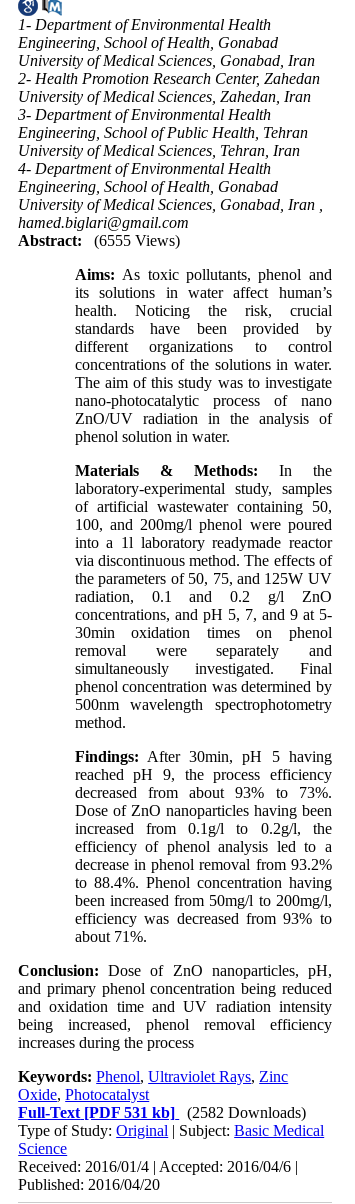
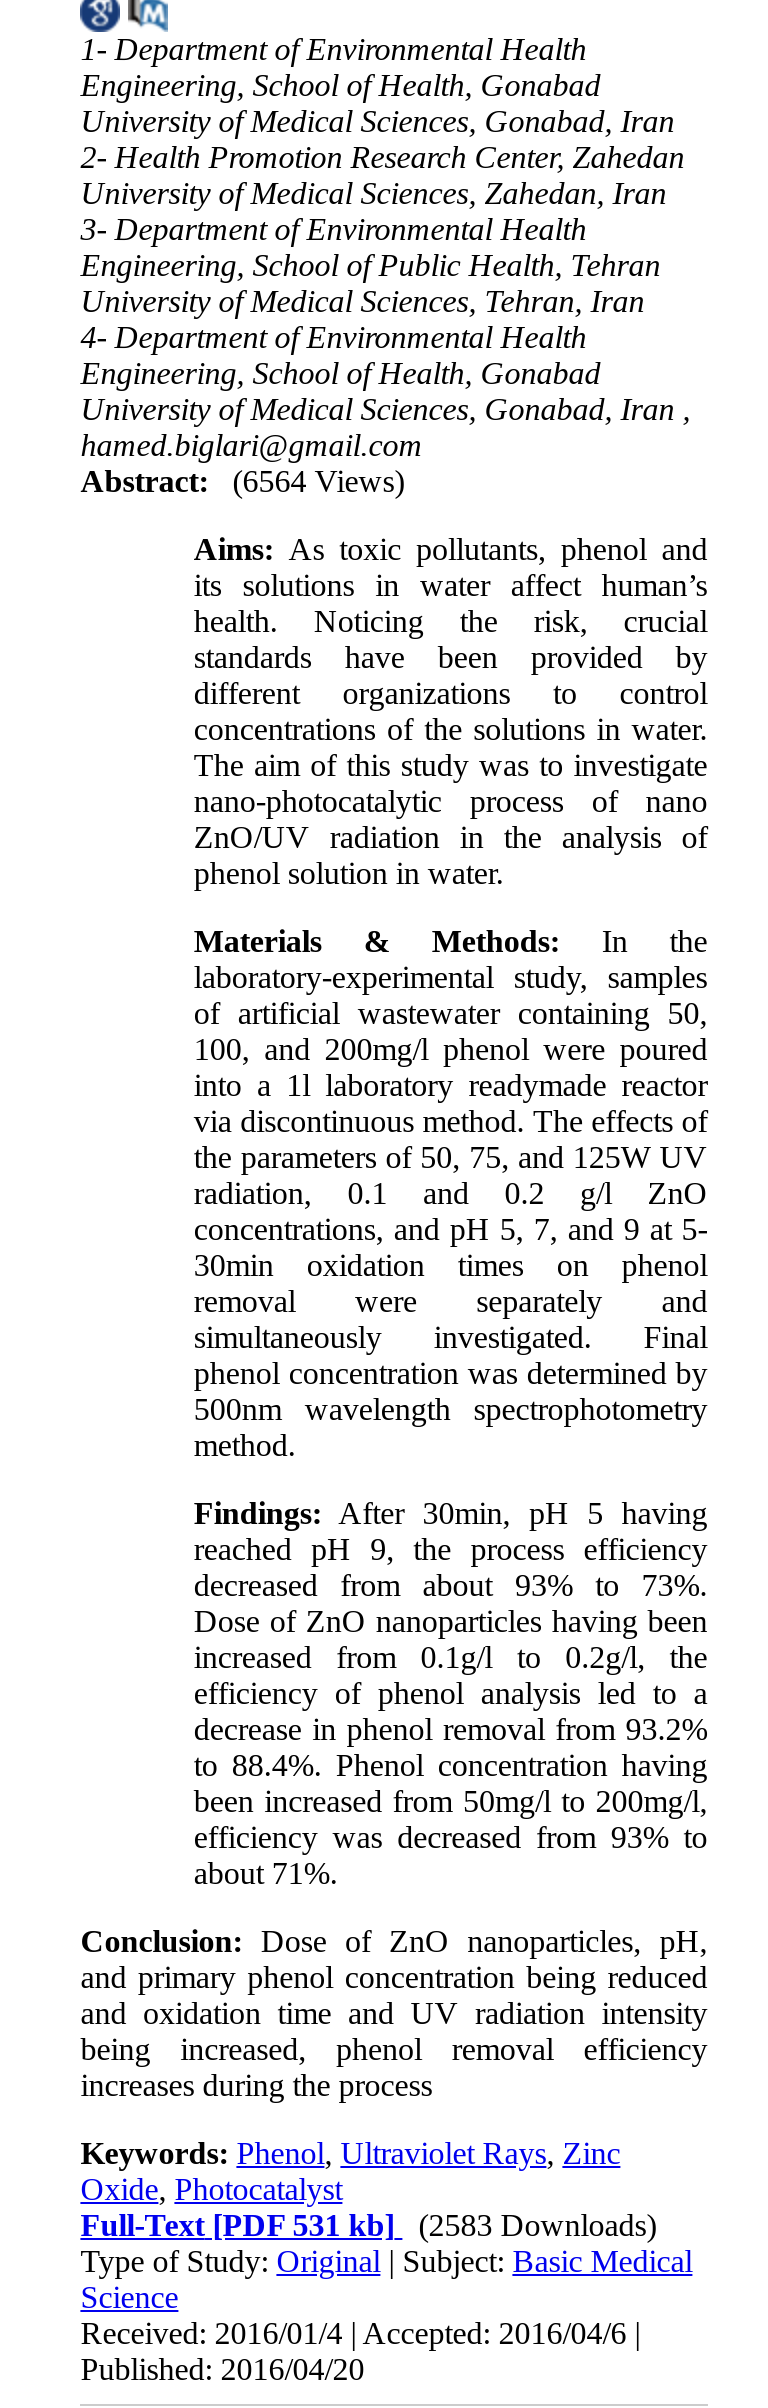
[18,232,180,249] Abstract: (6555 Views) -> [80,463,404,497] Abstract: (6564 Views)
[18,1104,306,1121] Full-Text [PDF 531 kb] (2582 Downloads) -> [80,2207,656,2241] Full-Text [PDF 531 kb] (2583 Downloads)

